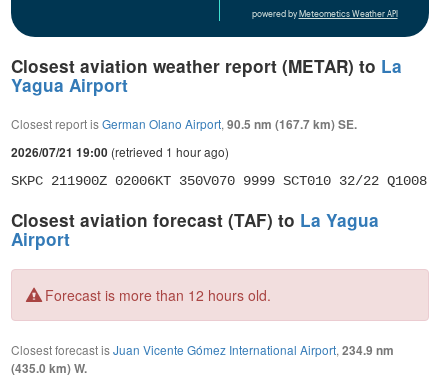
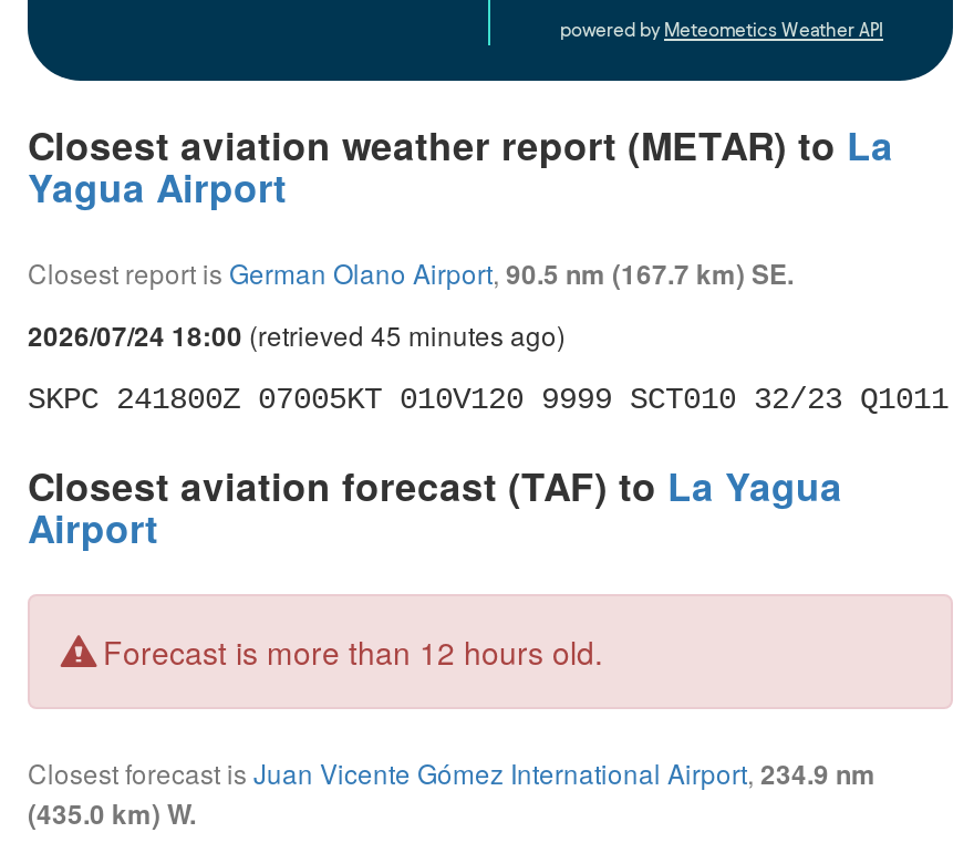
[11,143,229,161] 2026/07/21 19:00 (retrieved 1 hour ago) -> [28,315,566,355] 2026/07/24 18:00 (retrieved 45 minutes ago)
[11,173,427,189] SKPC 211900Z 02006KT 350V070 9999 SCT010 32/22 Q1008 -> [28,382,949,417] SKPC 241800Z 07005KT 010V120 9999 SCT010 32/23 Q1011

